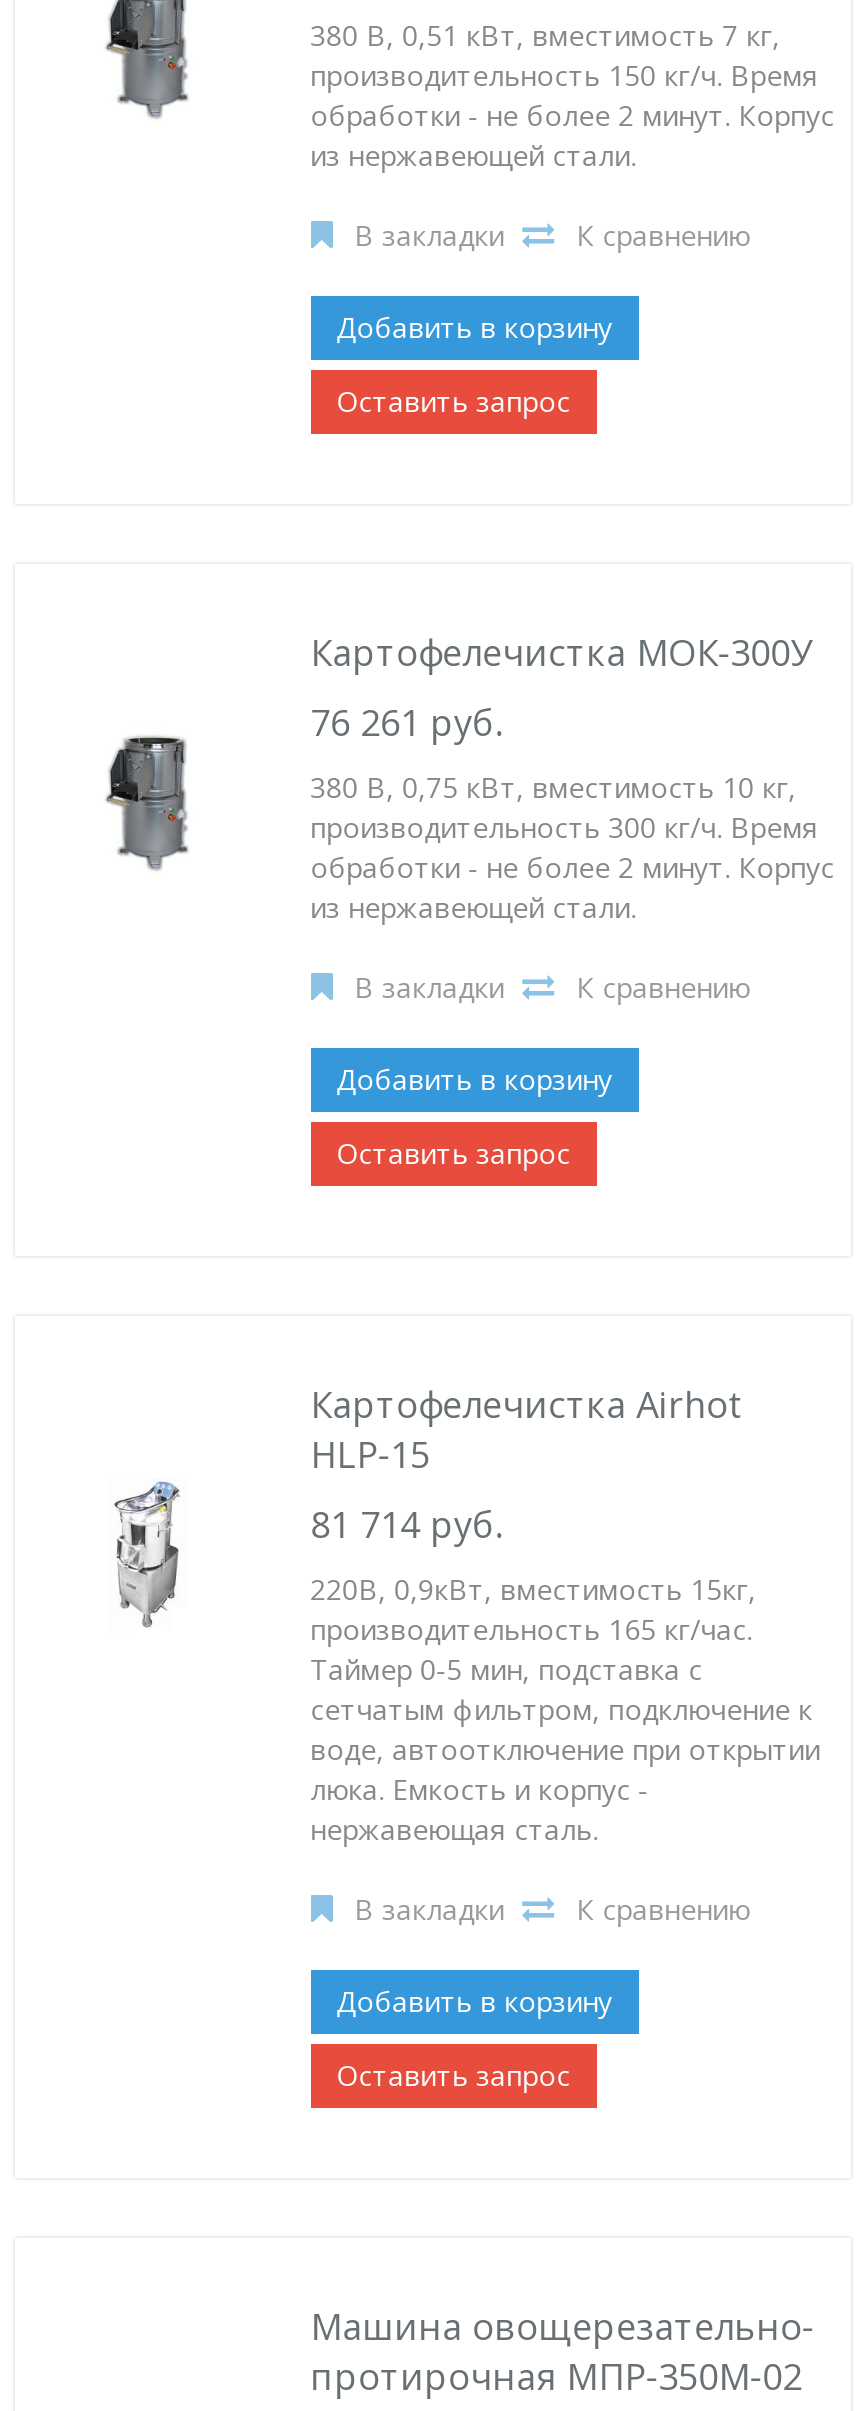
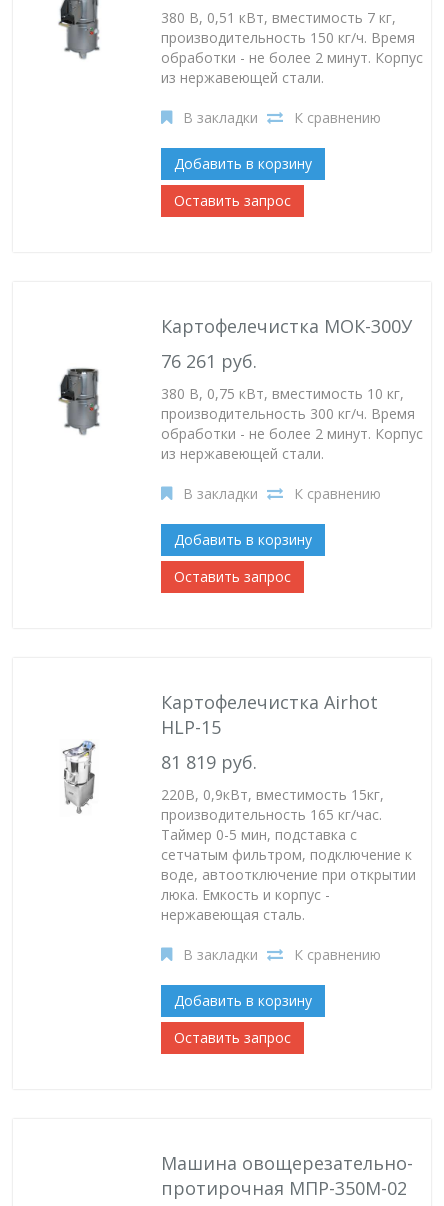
[310,1500,502,1548] 81 714 руб. -> [161,750,257,774] 81 819 руб.

